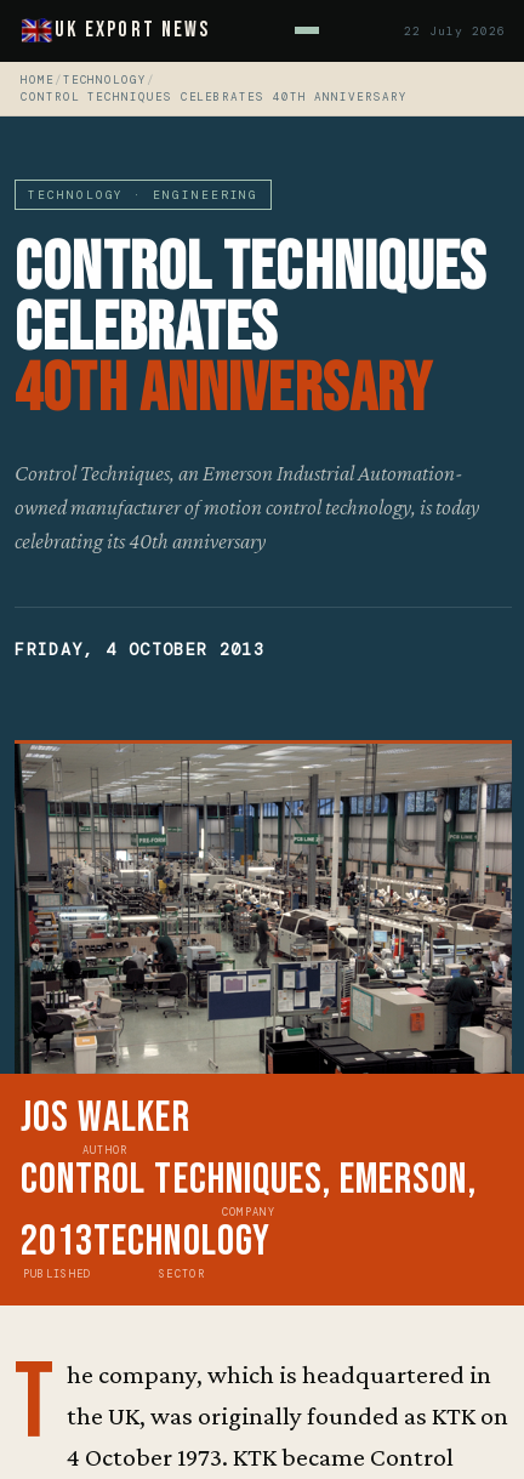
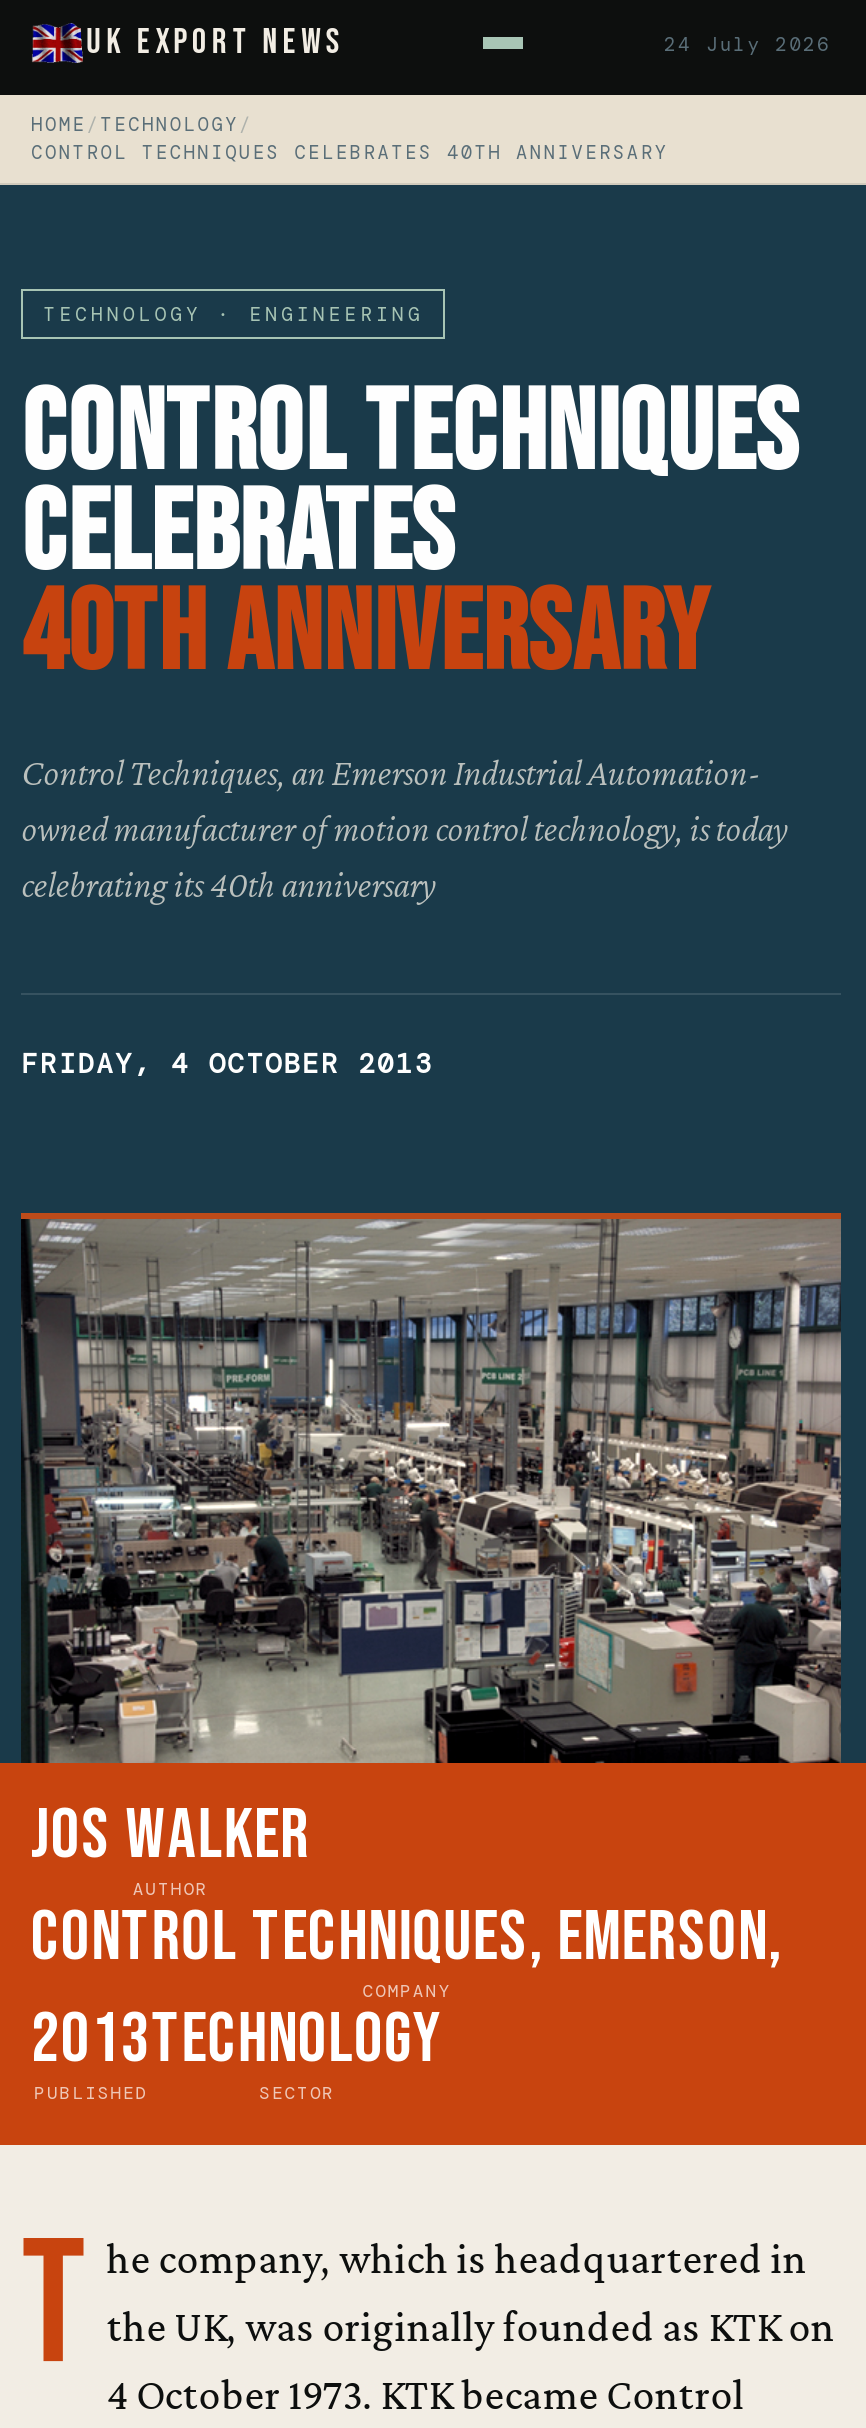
[405,22,506,38] 22 July 2026 -> [664,30,831,56] 24 July 2026

